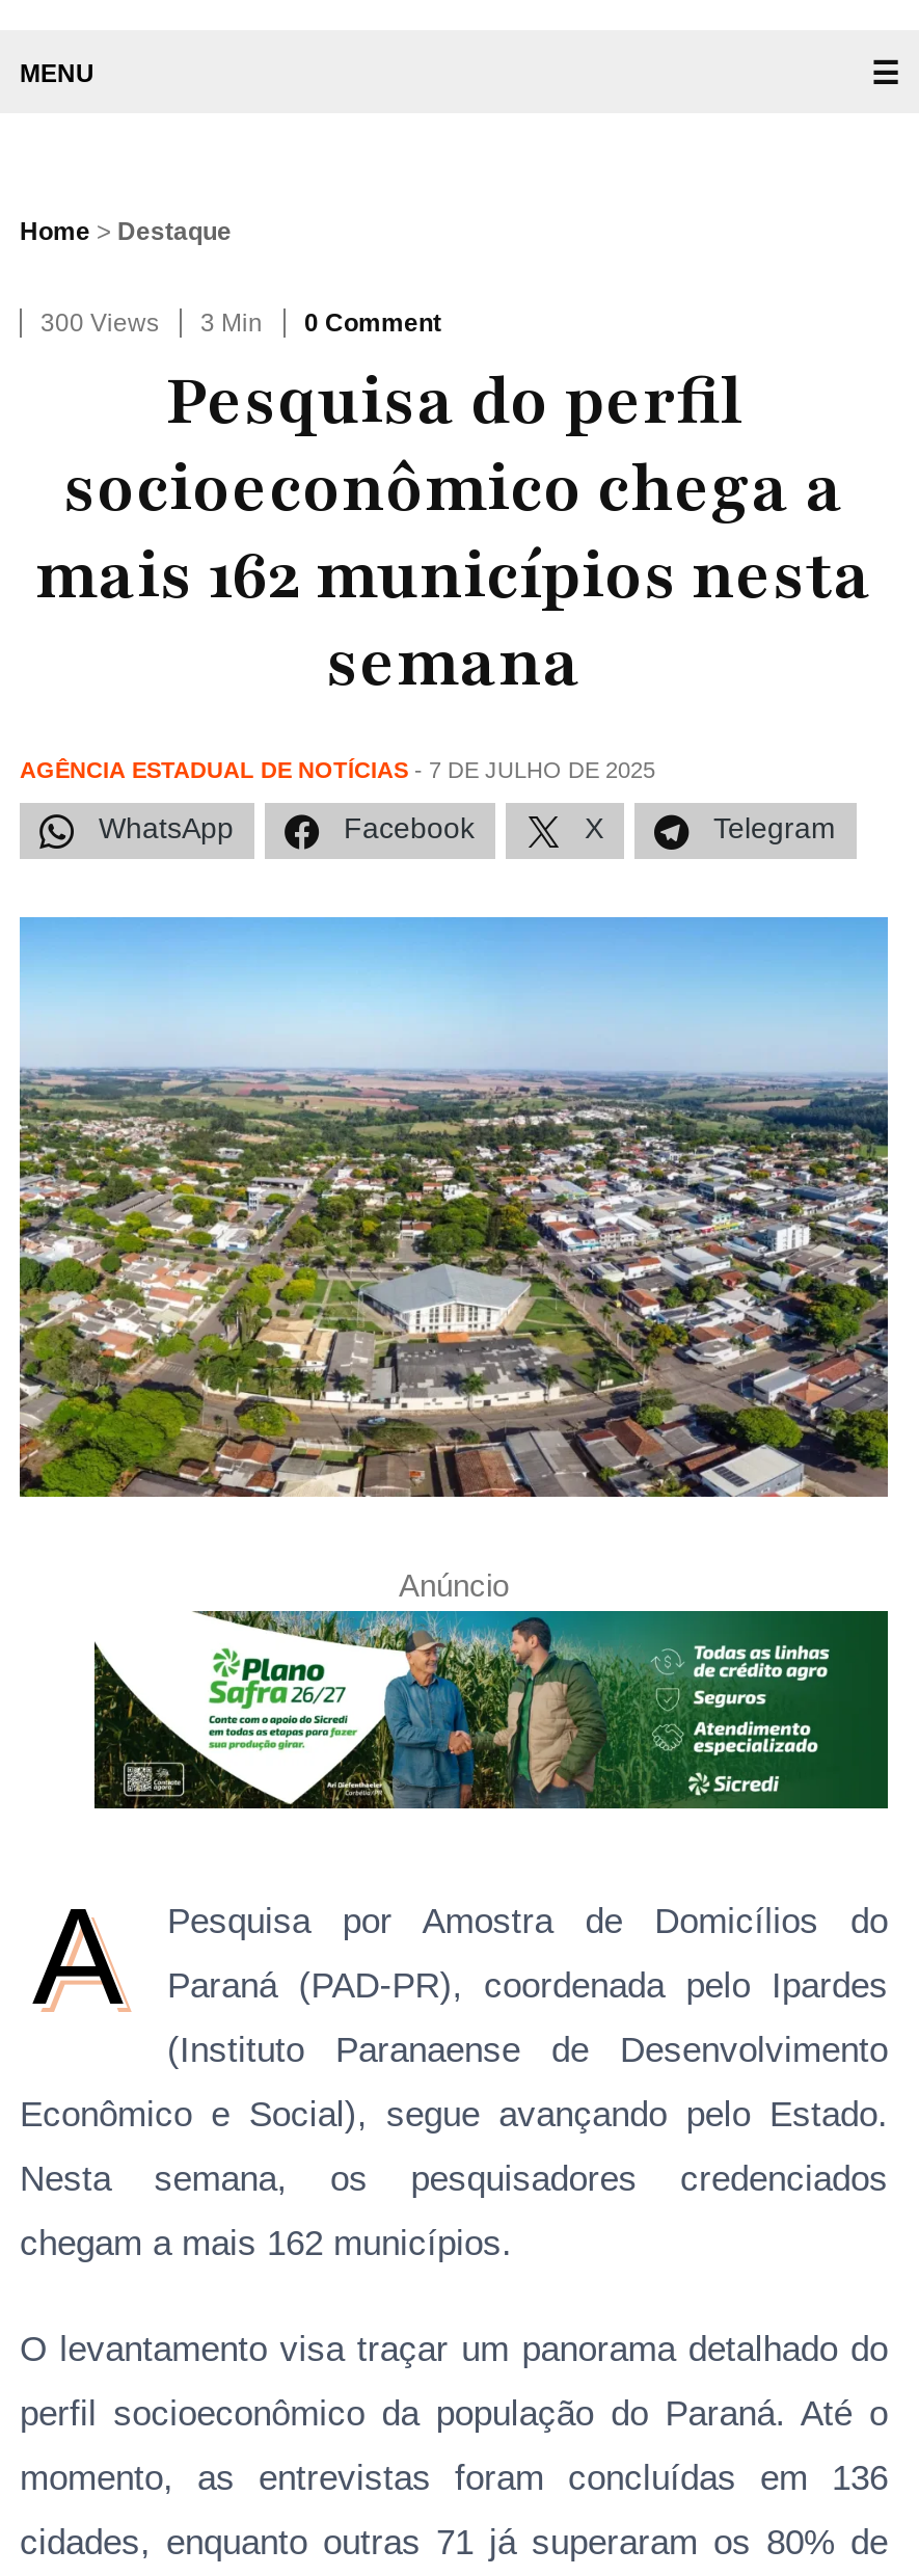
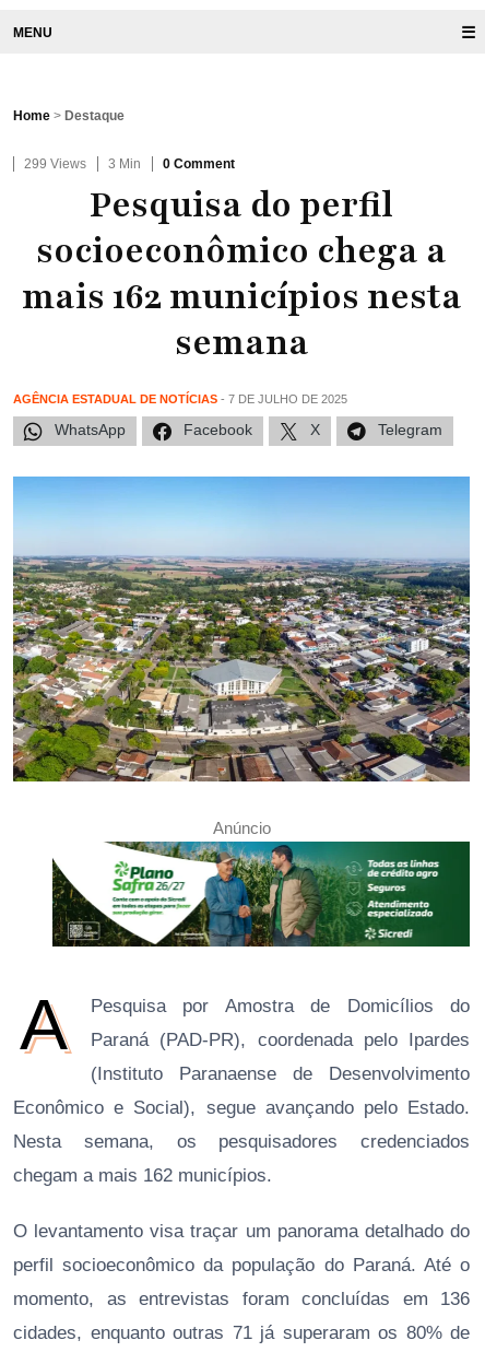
[40,310,441,339] 300 Views 3 Min 0 Comment -> [24,157,235,172] 299 Views 3 Min 0 Comment

